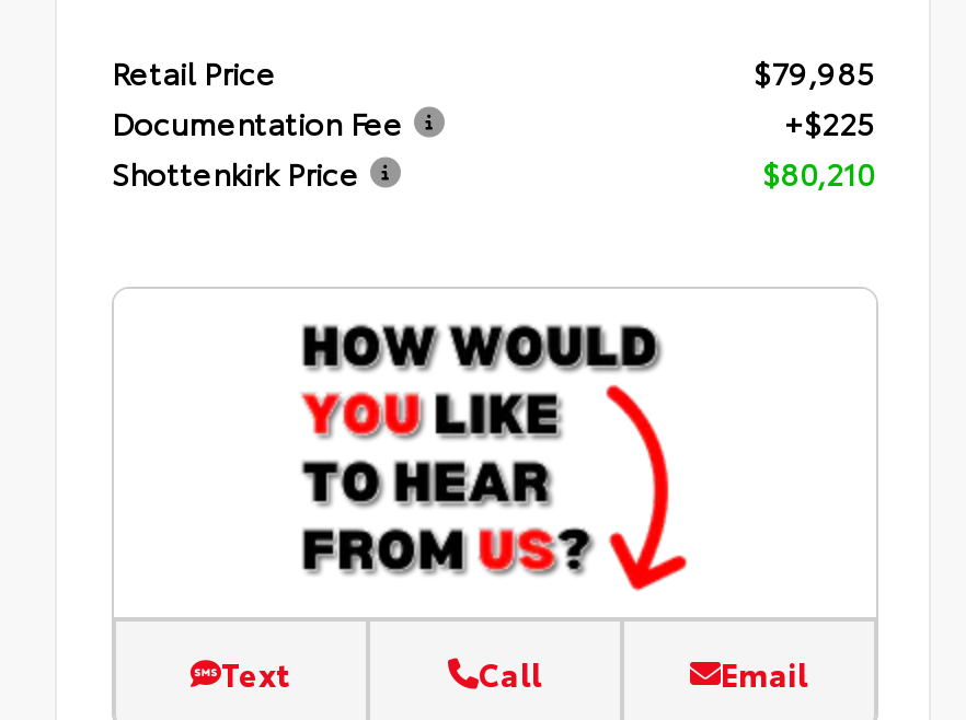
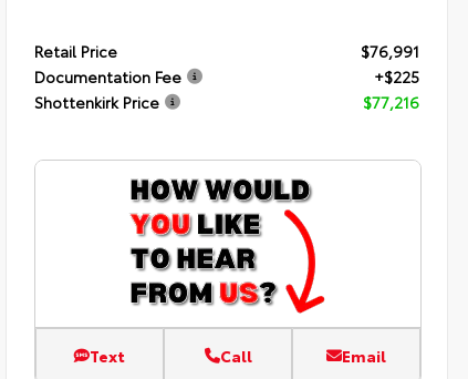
[754,50,874,94] $79,985 -> [361,40,419,62] $76,991
[762,151,874,195] $80,210 -> [363,91,419,113] $77,216

